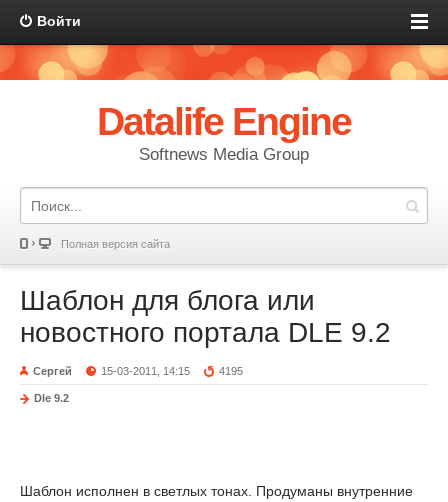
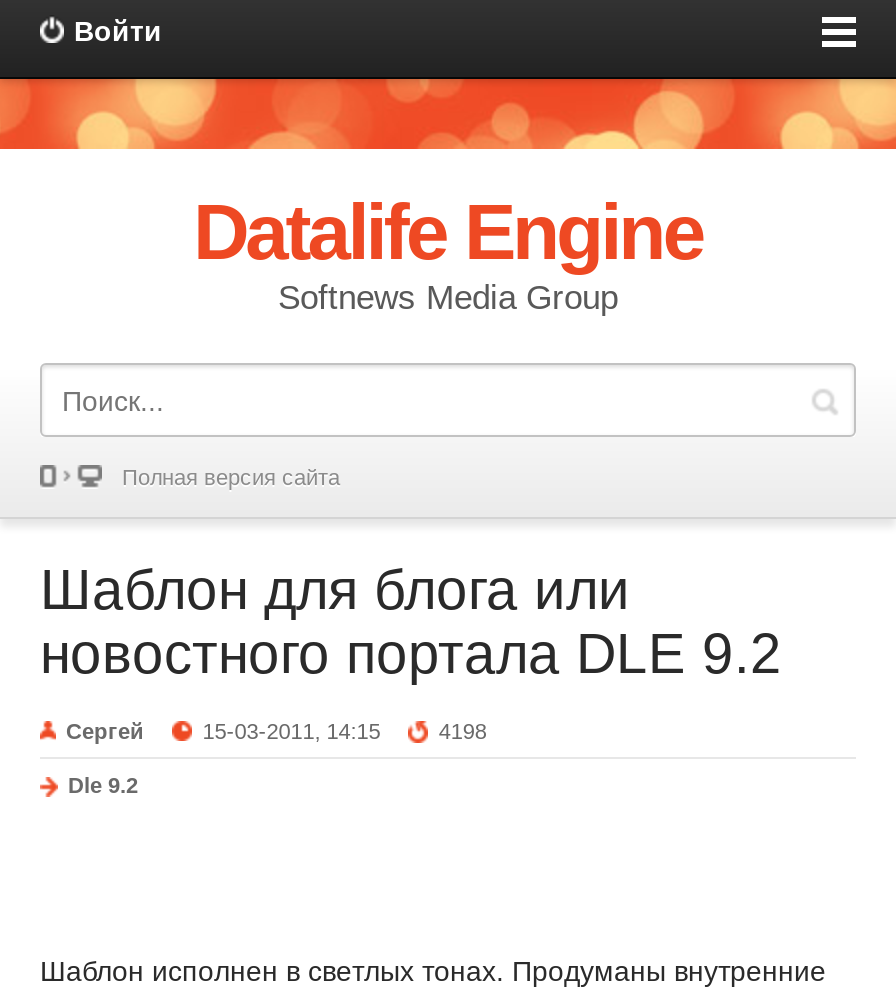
[219,365,243,377] 4195 -> [439,719,487,743] 4198

